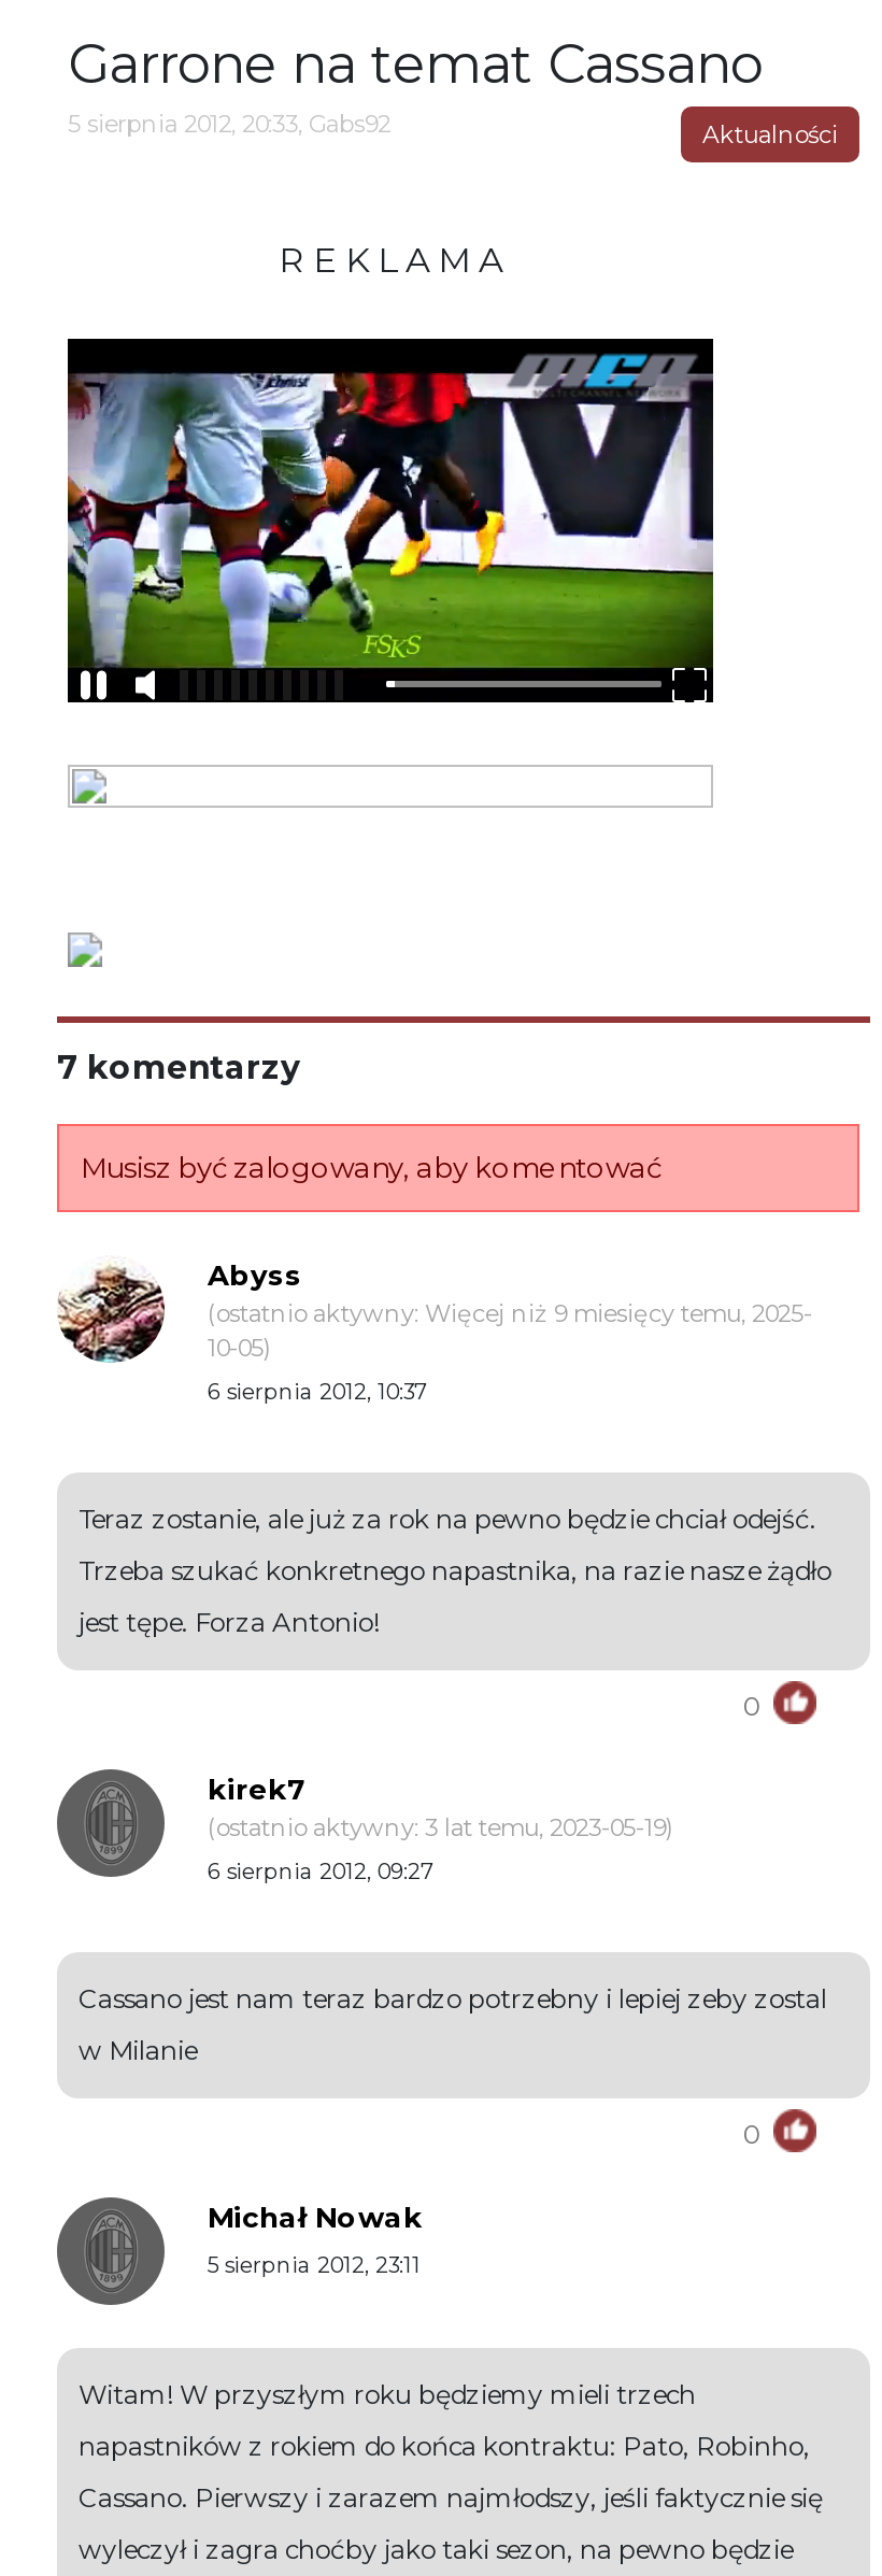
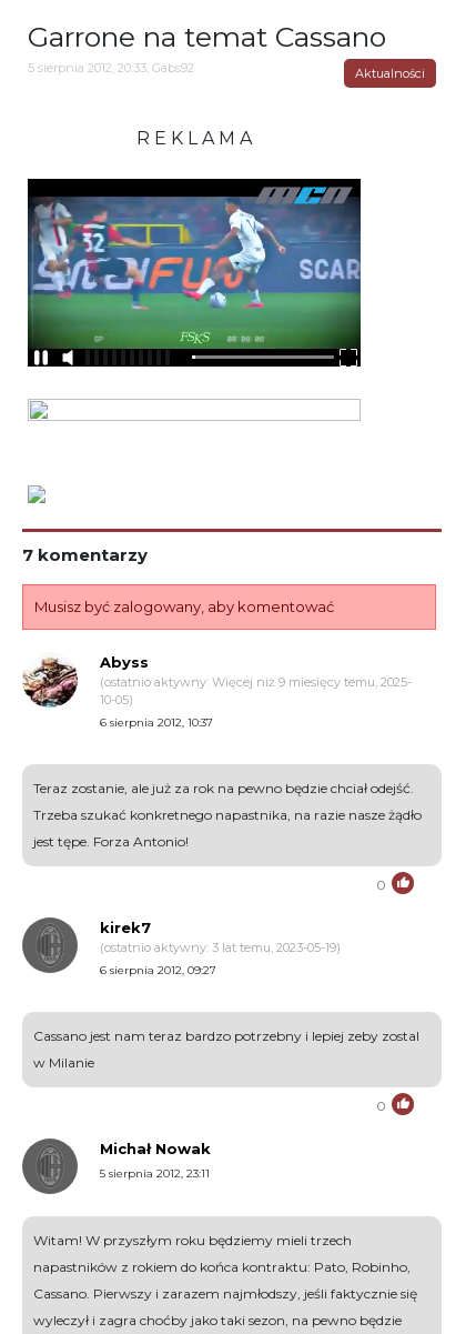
[66,371,715,670] [image] -> [27,195,362,349] [image]

